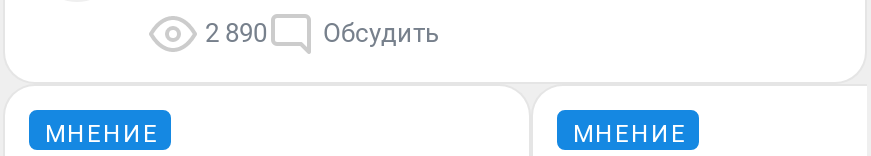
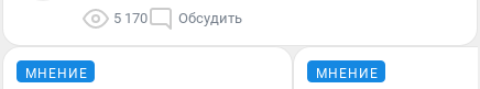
[205,17,439,47] 2 890 Обсудить -> [113,10,242,26] 5 170 Обсудить

